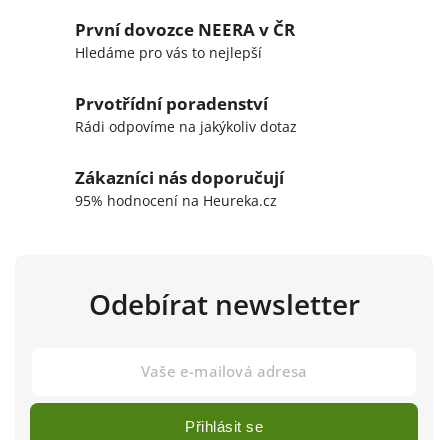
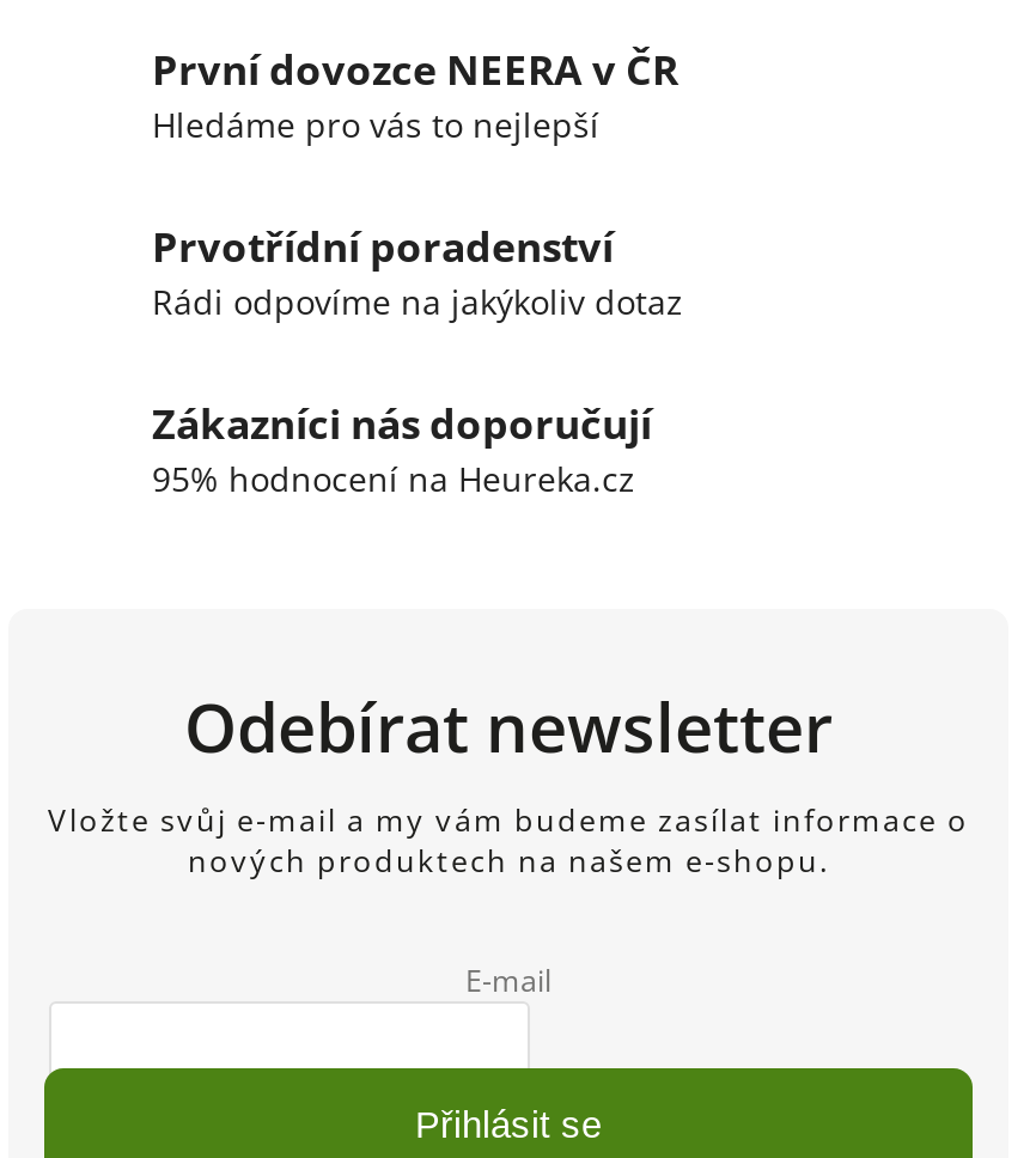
none -> [48,801,969,1002] Vložte svůj e-mail a my vám budeme zasílat informace o | nových produktech na našem e-shopu. | E-mail

